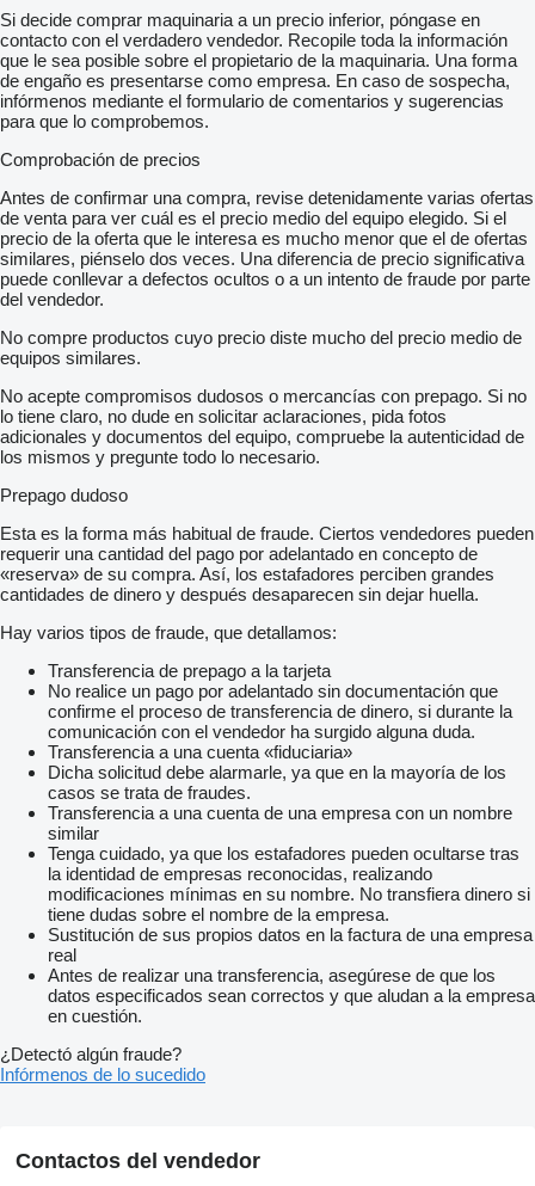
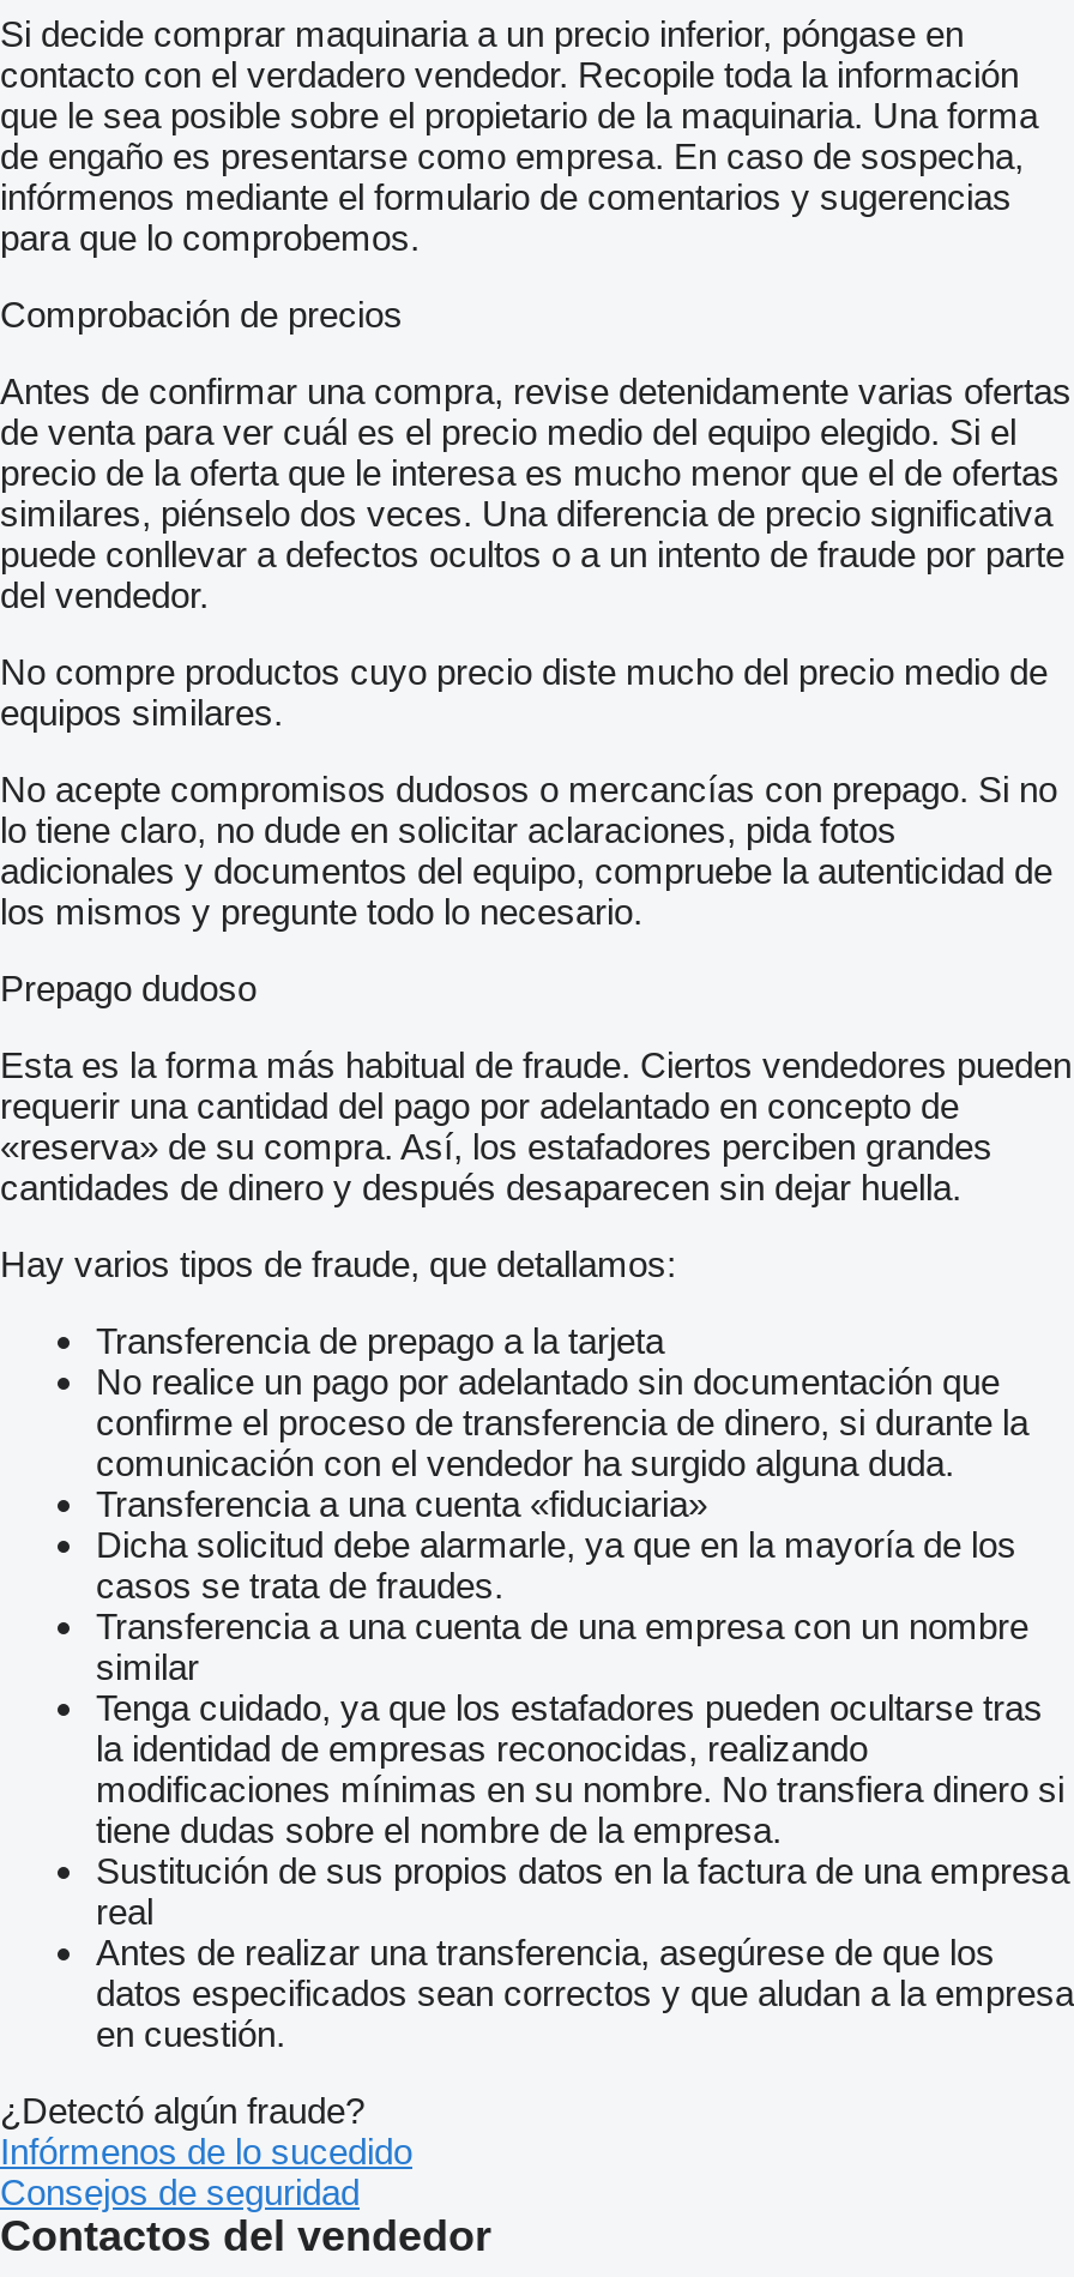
none -> [0,2172,360,2213] Consejos de seguridad

